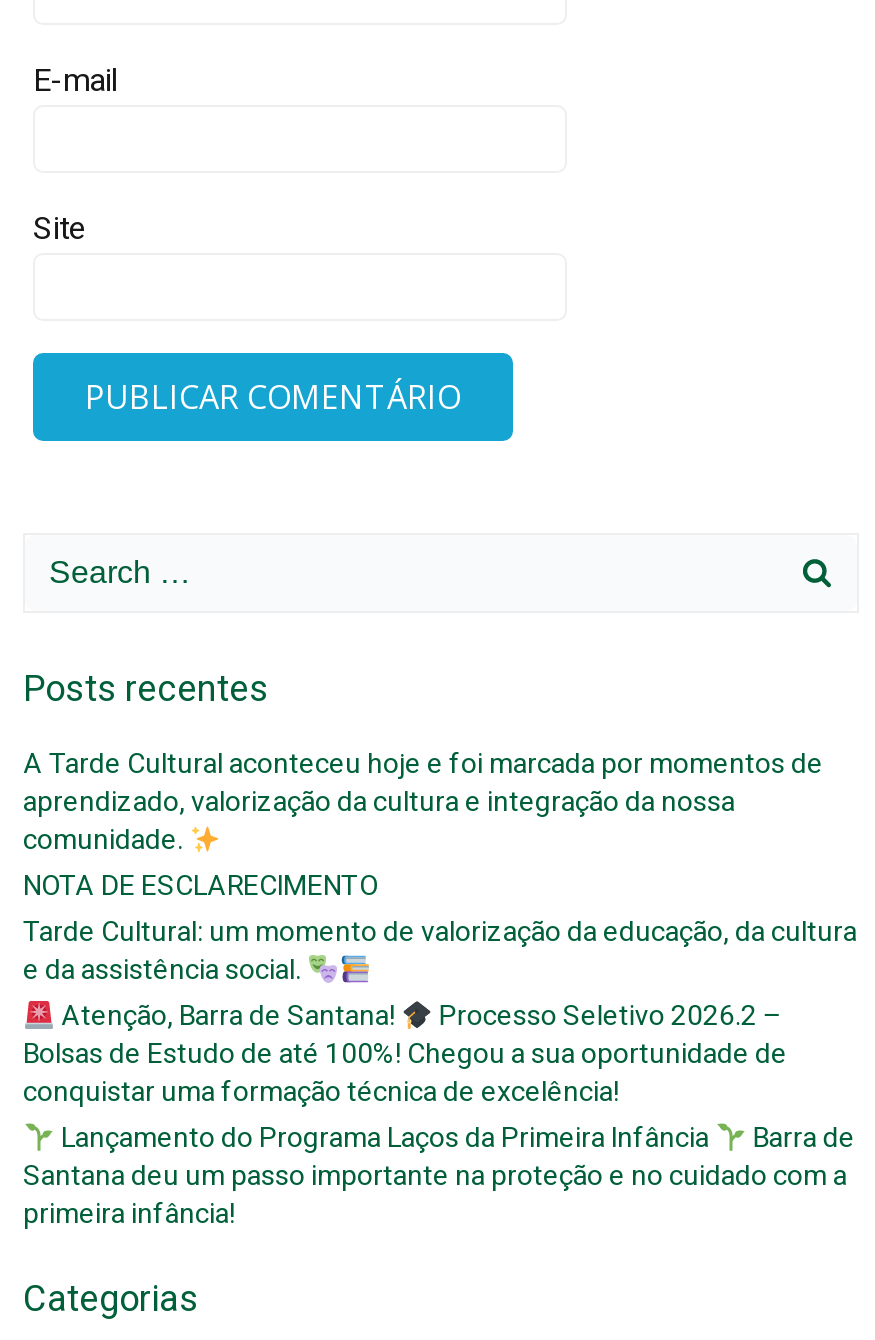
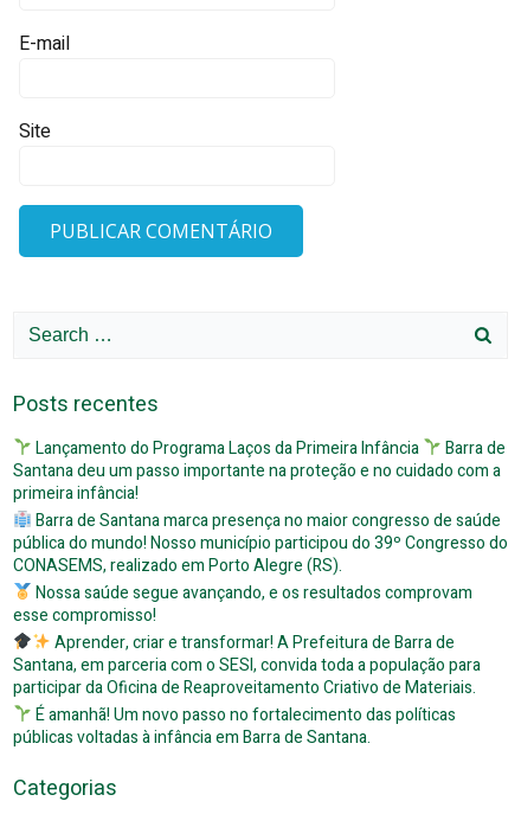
[23,744,857,1114] A Tarde Cultural aconteceu hoje e foi marcada por momentos de | aprendizado, valorização da cultura e integração da nossa | comunidade. | NOTA DE ESCLARECIMENTO | Tarde Cultural: um momento de valorização da educação, da cultura | e da assistência social. | Atenção, Barra de Santana! | Processo Seletivo 2026.2 – | Bolsas de Estudo de até 100%! Chegou a sua oportunidade de | conquistar uma formação técnica de excelência! -> none
moved [23,1118,855,1236] -> [13,436,505,506]: Lançamento do Programa Laços da Primeira Infância | Barra de | Santana deu um passo importante na proteção e no cuidado com a | primeira infância!
none -> [13,508,508,750] Barra de Santana marca presença no maior congresso de saúde | pública do mundo! Nosso município participou do 39º Congresso do | CONASEMS, realizado em Porto Alegre (RS). | Nossa saúde segue avançando, e os resultados comprovam | esse compromisso! | Aprender, criar e transformar! A Prefeitura de Barra de | Santana, em parceria com o SESI, convida toda a população para | participar da Oficina de Reaproveitamento Criativo de Materiais. | É amanhã! Um novo passo no fortalecimento das políticas | públicas voltadas à infância em Barra de Santana.

